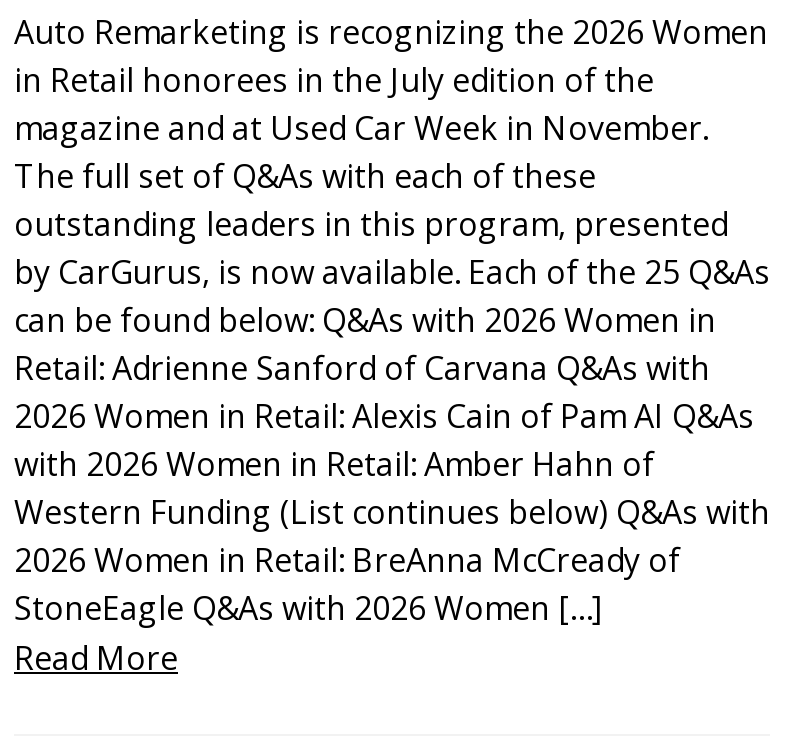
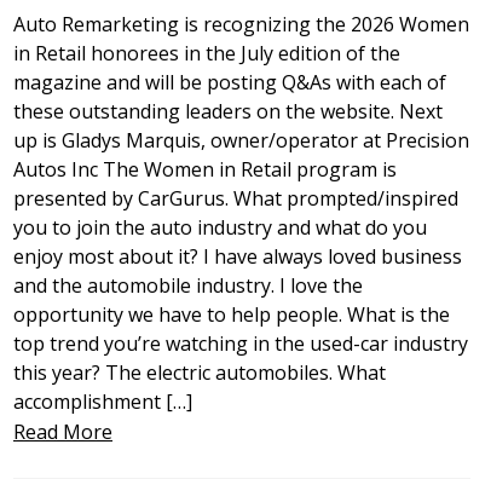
[14,105,770,629] magazine and at Used Car Week in November. | The full set of Q&As with each of these | outstanding leaders in this program, presented | by CarGurus, is now available. Each of the 25 Q&As | can be found below: Q&As with 2026 Women in | Retail: Adrienne Sanford of Carvana Q&As with | 2026 Women in Retail: Alexis Cain of Pam AI Q&As | with 2026 Women in Retail: Amber Hahn of | Western Funding (List continues below) Q&As with | 2026 Women in Retail: BreAnna McCready of | StoneEagle Q&As with 2026 Women […] -> [13,69,469,415] magazine and will be posting Q&As with each of | these outstanding leaders on the website. Next | up is Gladys Marquis, owner/operator at Precision | Autos Inc The Women in Retail program is | presented by CarGurus. What prompted/inspired | you to join the auto industry and what do you | enjoy most about it? I have always loved business | and the automobile industry. I love the | opportunity we have to help people. What is the | top trend you’re watching in the used-car industry | this year? The electric automobiles. What | accomplishment […]

